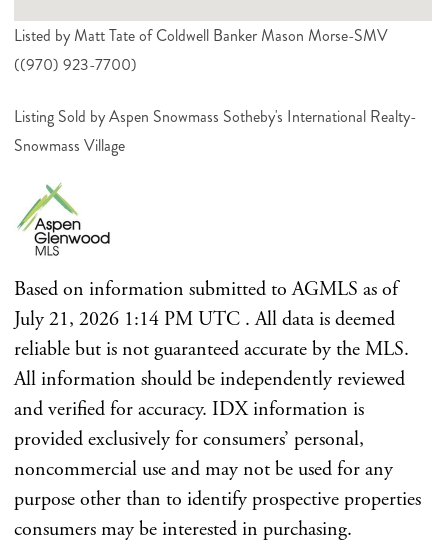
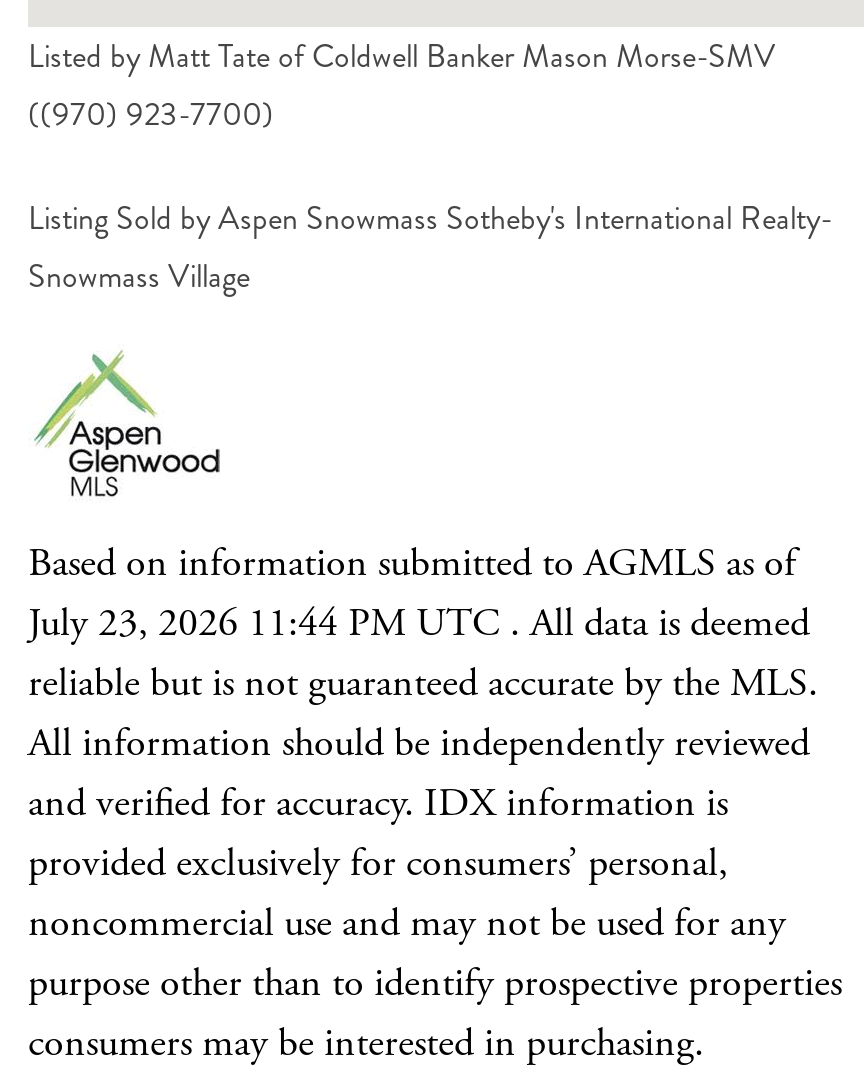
[14,307,395,332] July 21, 2026 1:14 PM UTC . All data is deemed -> [28,598,810,648] July 23, 2026 11:44 PM UTC . All data is deemed

